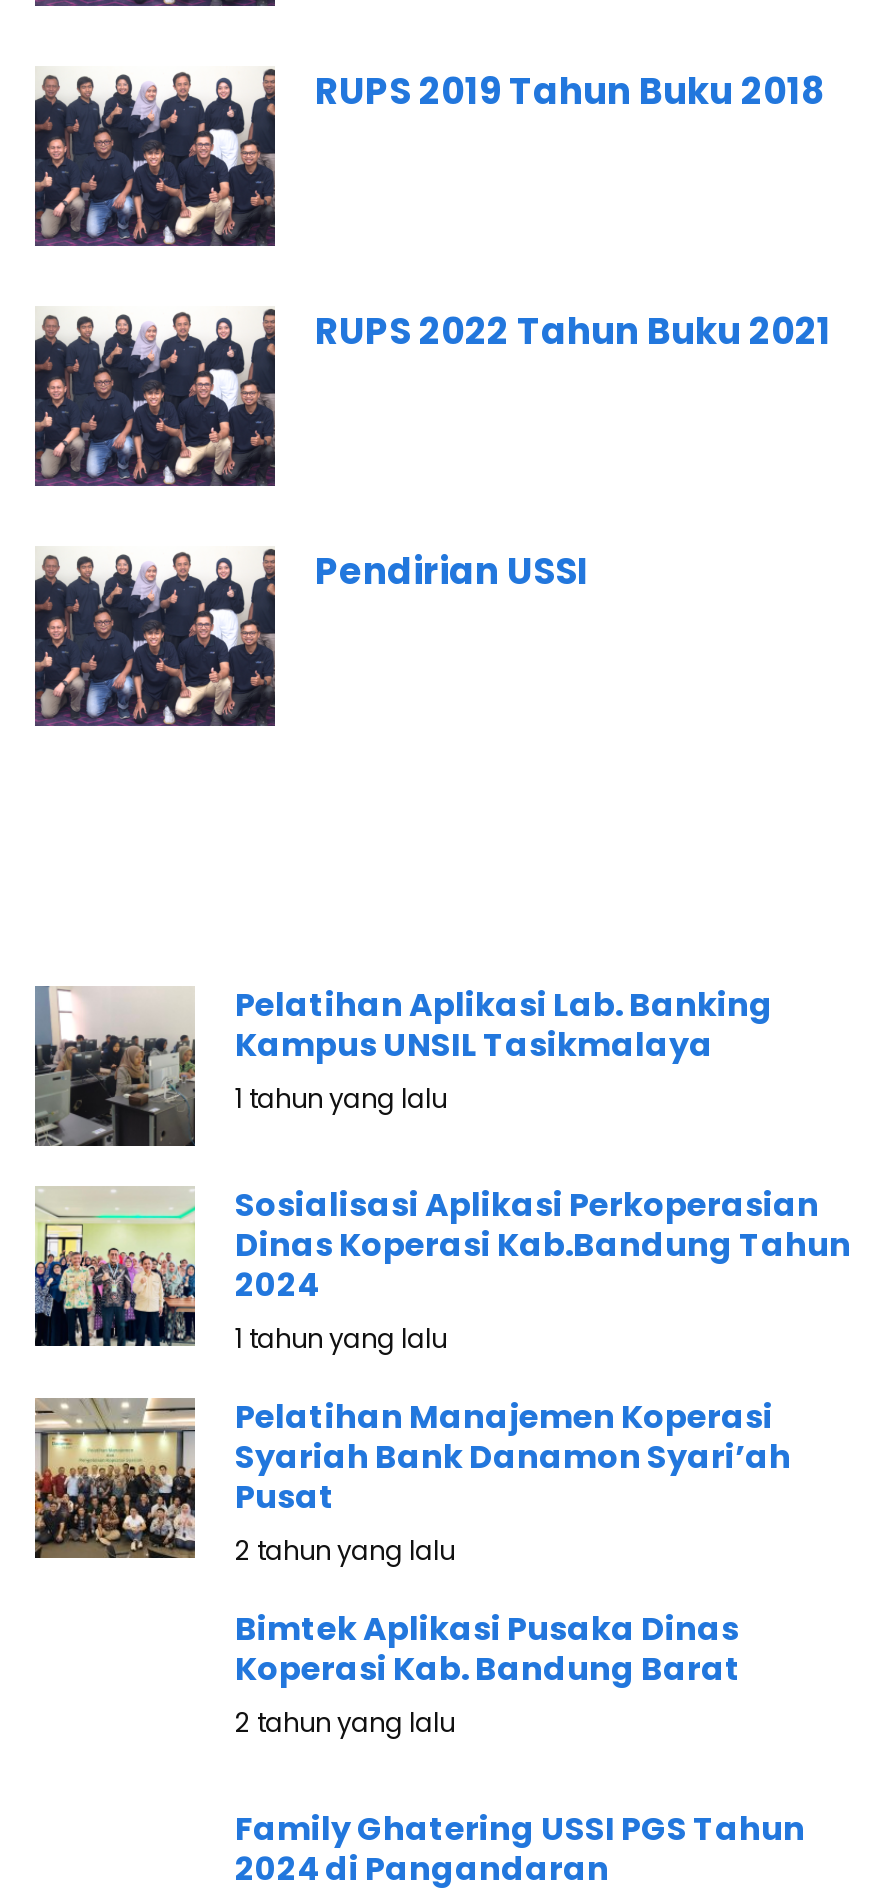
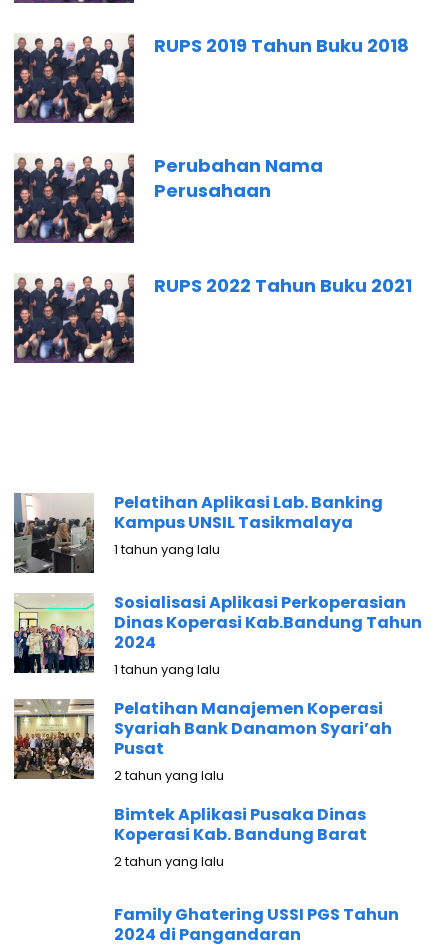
moved [33,66,279,250] -> [13,153,136,245]: [image]
none -> [154,153,323,203] Perubahan Nama | Perusahaan
moved [33,306,831,490] -> [13,273,412,365]: [image] | RUPS 2022 Tahun Buku 2021
[315,547,587,597] Pendirian USSI -> none

